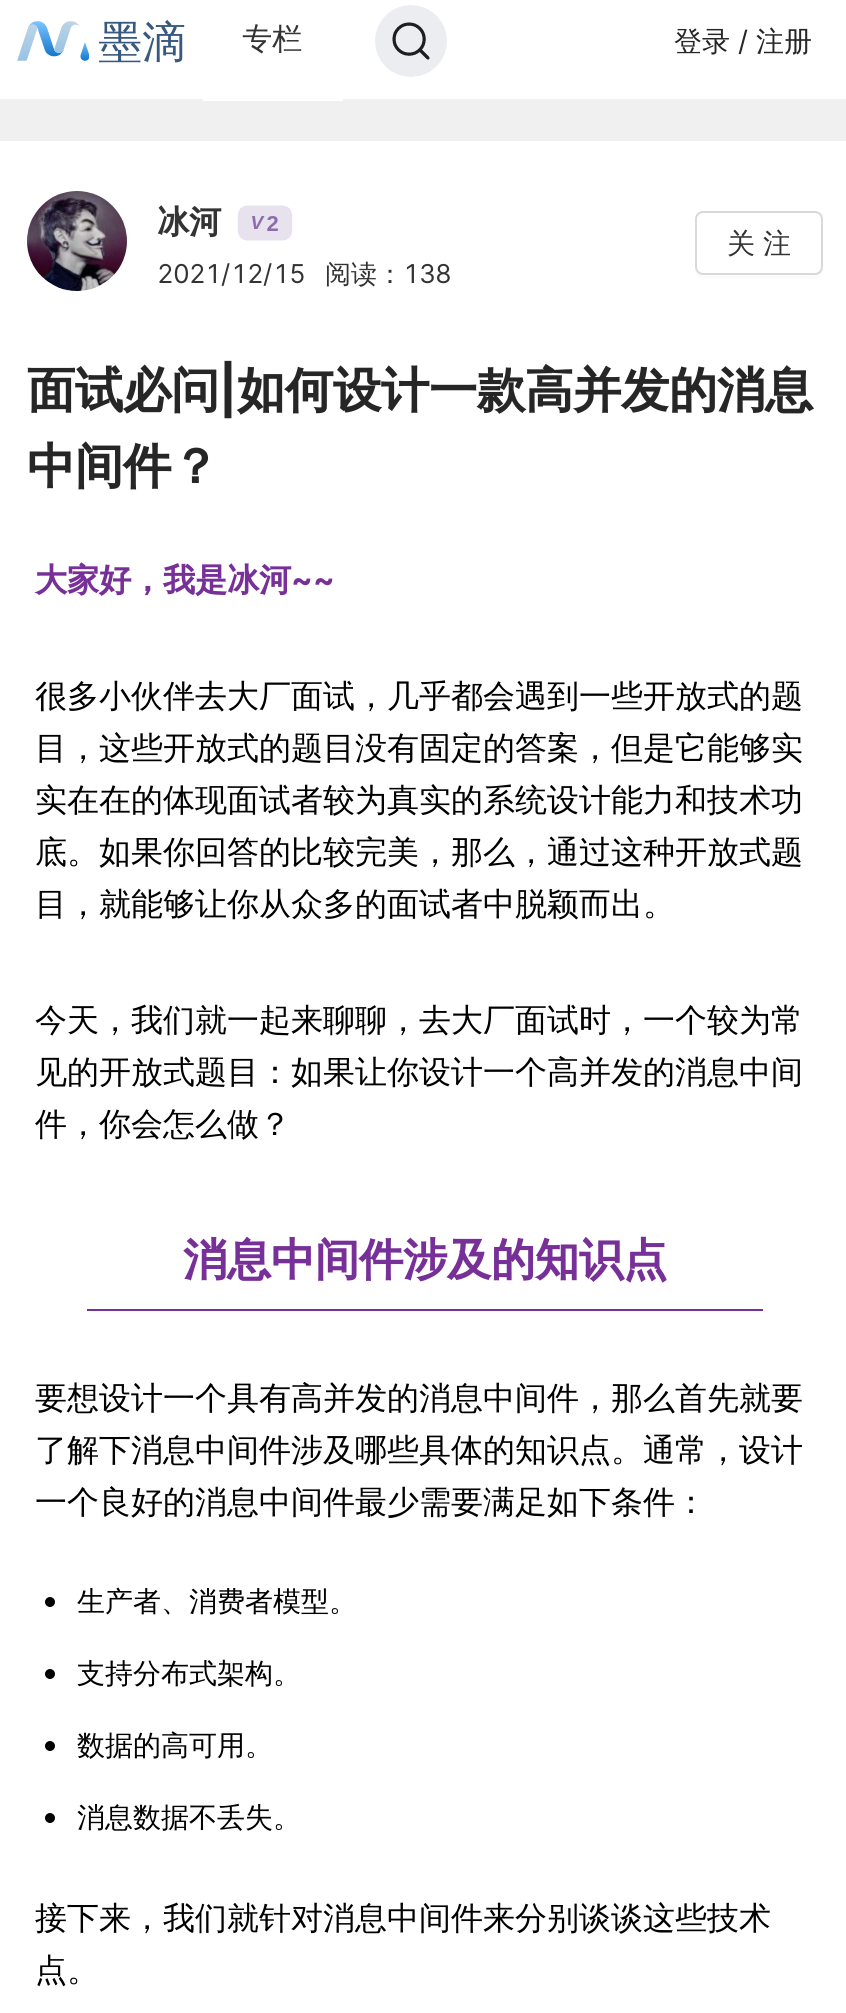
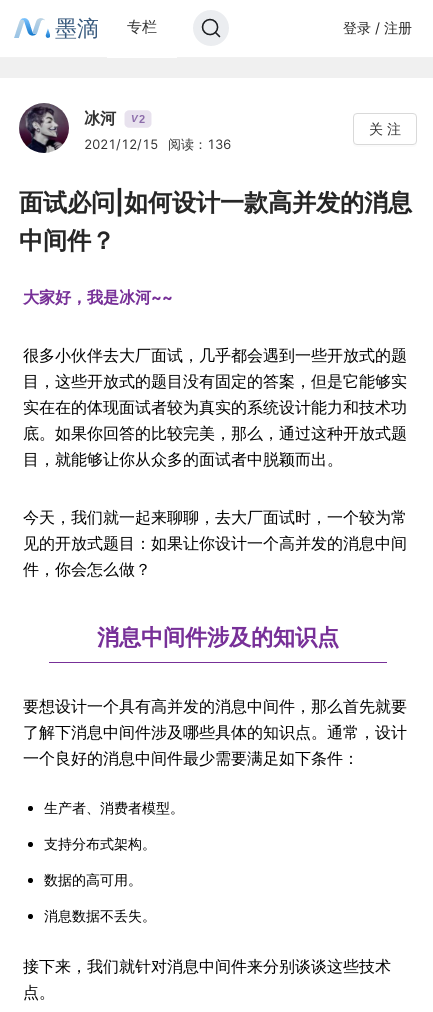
[157,257,451,289] 2021/12/15 阅读：138 -> [84,136,231,152] 2021/12/15 阅读：136

